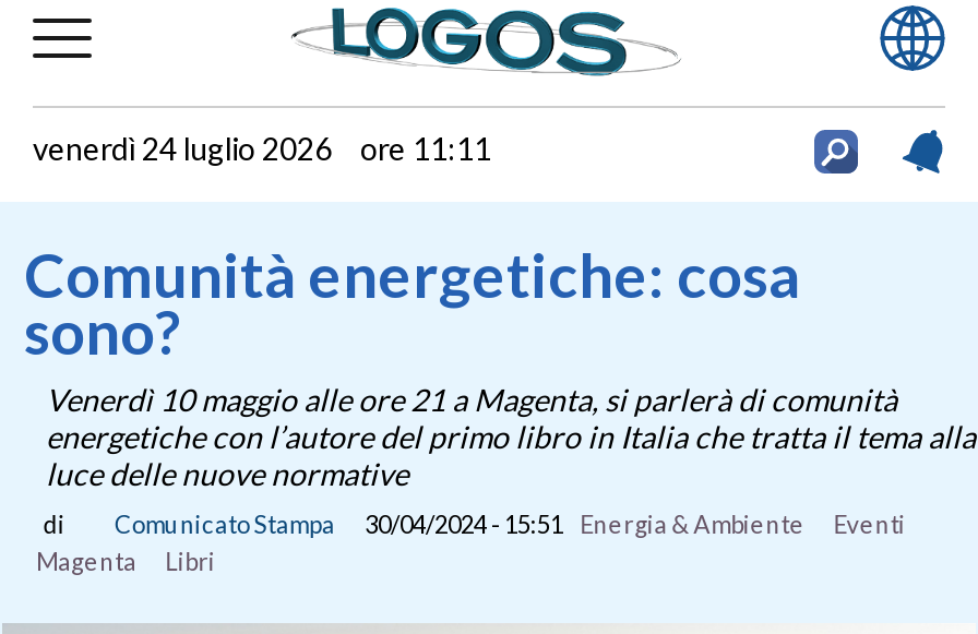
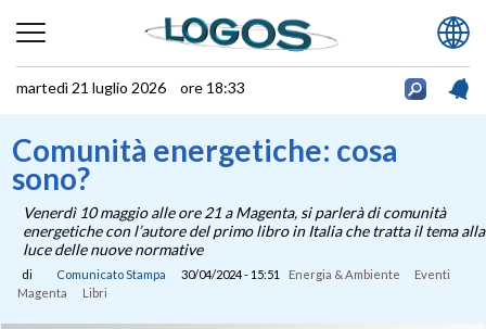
[33,129,491,166] venerdì 24 luglio 2026 ore 11:11 -> [16,78,245,96] martedì 21 luglio 2026 ore 18:33

